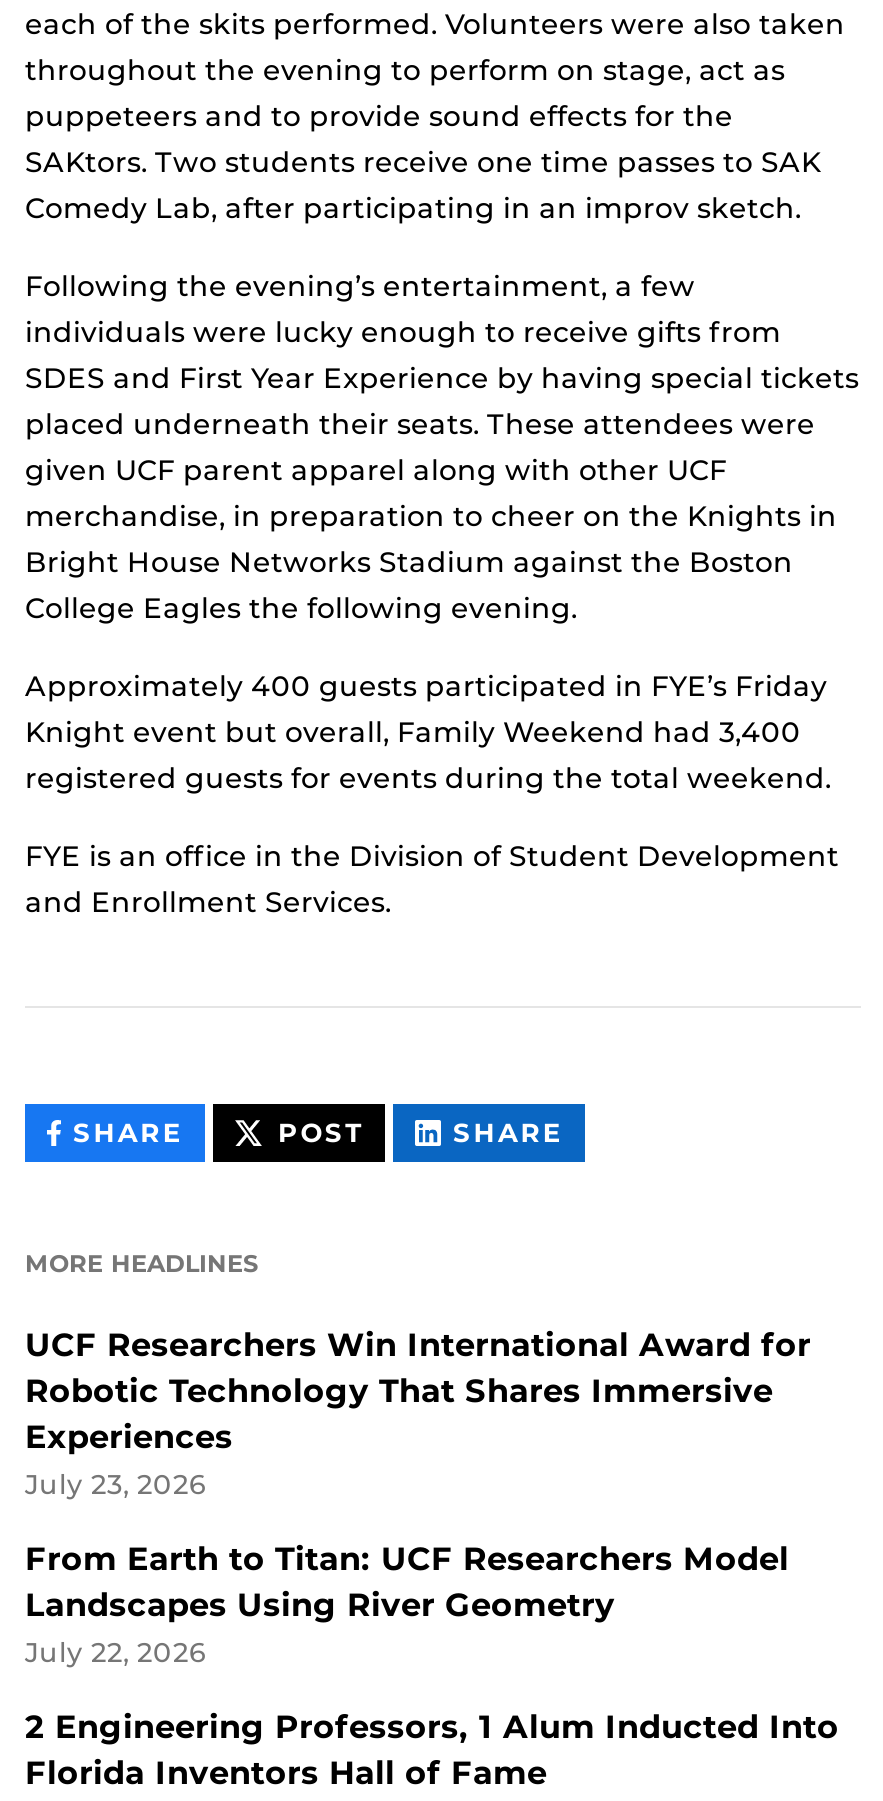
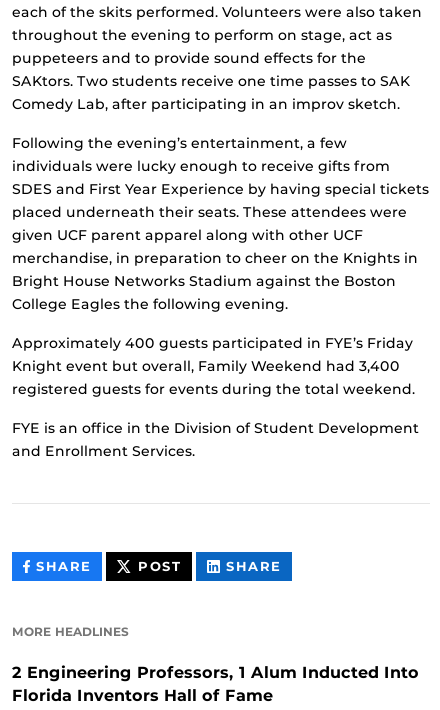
[25,1326,811,1668] UCF Researchers Win International Award for | Robotic Technology That Shares Immersive | Experiences | July 23, 2026 | From Earth to Titan: UCF Researchers Model | Landscapes Using River Geometry | July 22, 2026 -> none

